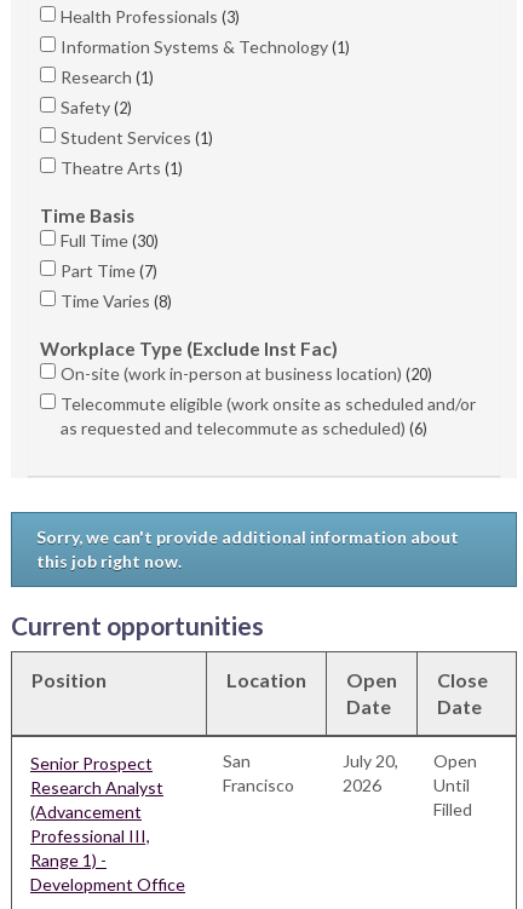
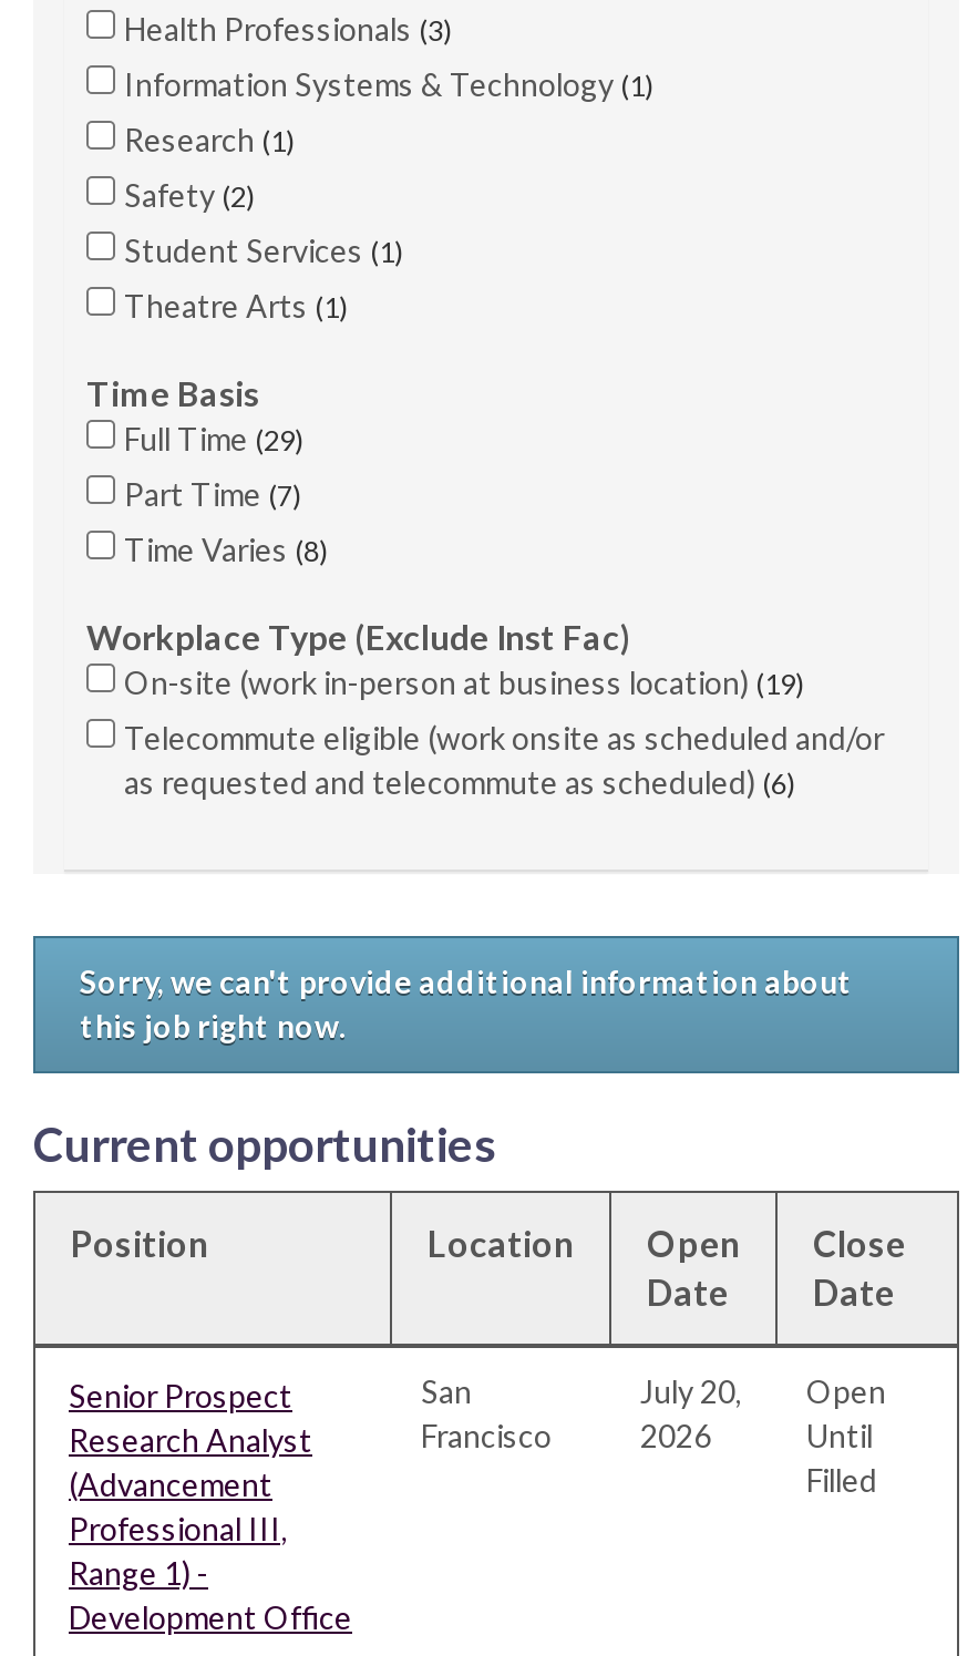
[61,230,154,251] Full Time 30 -> [124,420,295,457] Full Time 29
[61,363,427,384] On-site (work in-person at business location) 20 -> [124,664,795,701] On-site (work in-person at business location) 19

